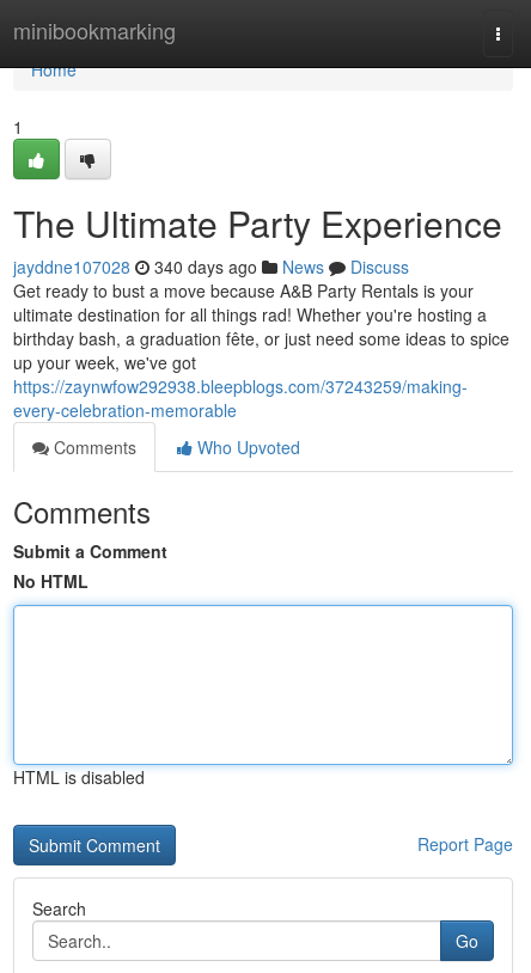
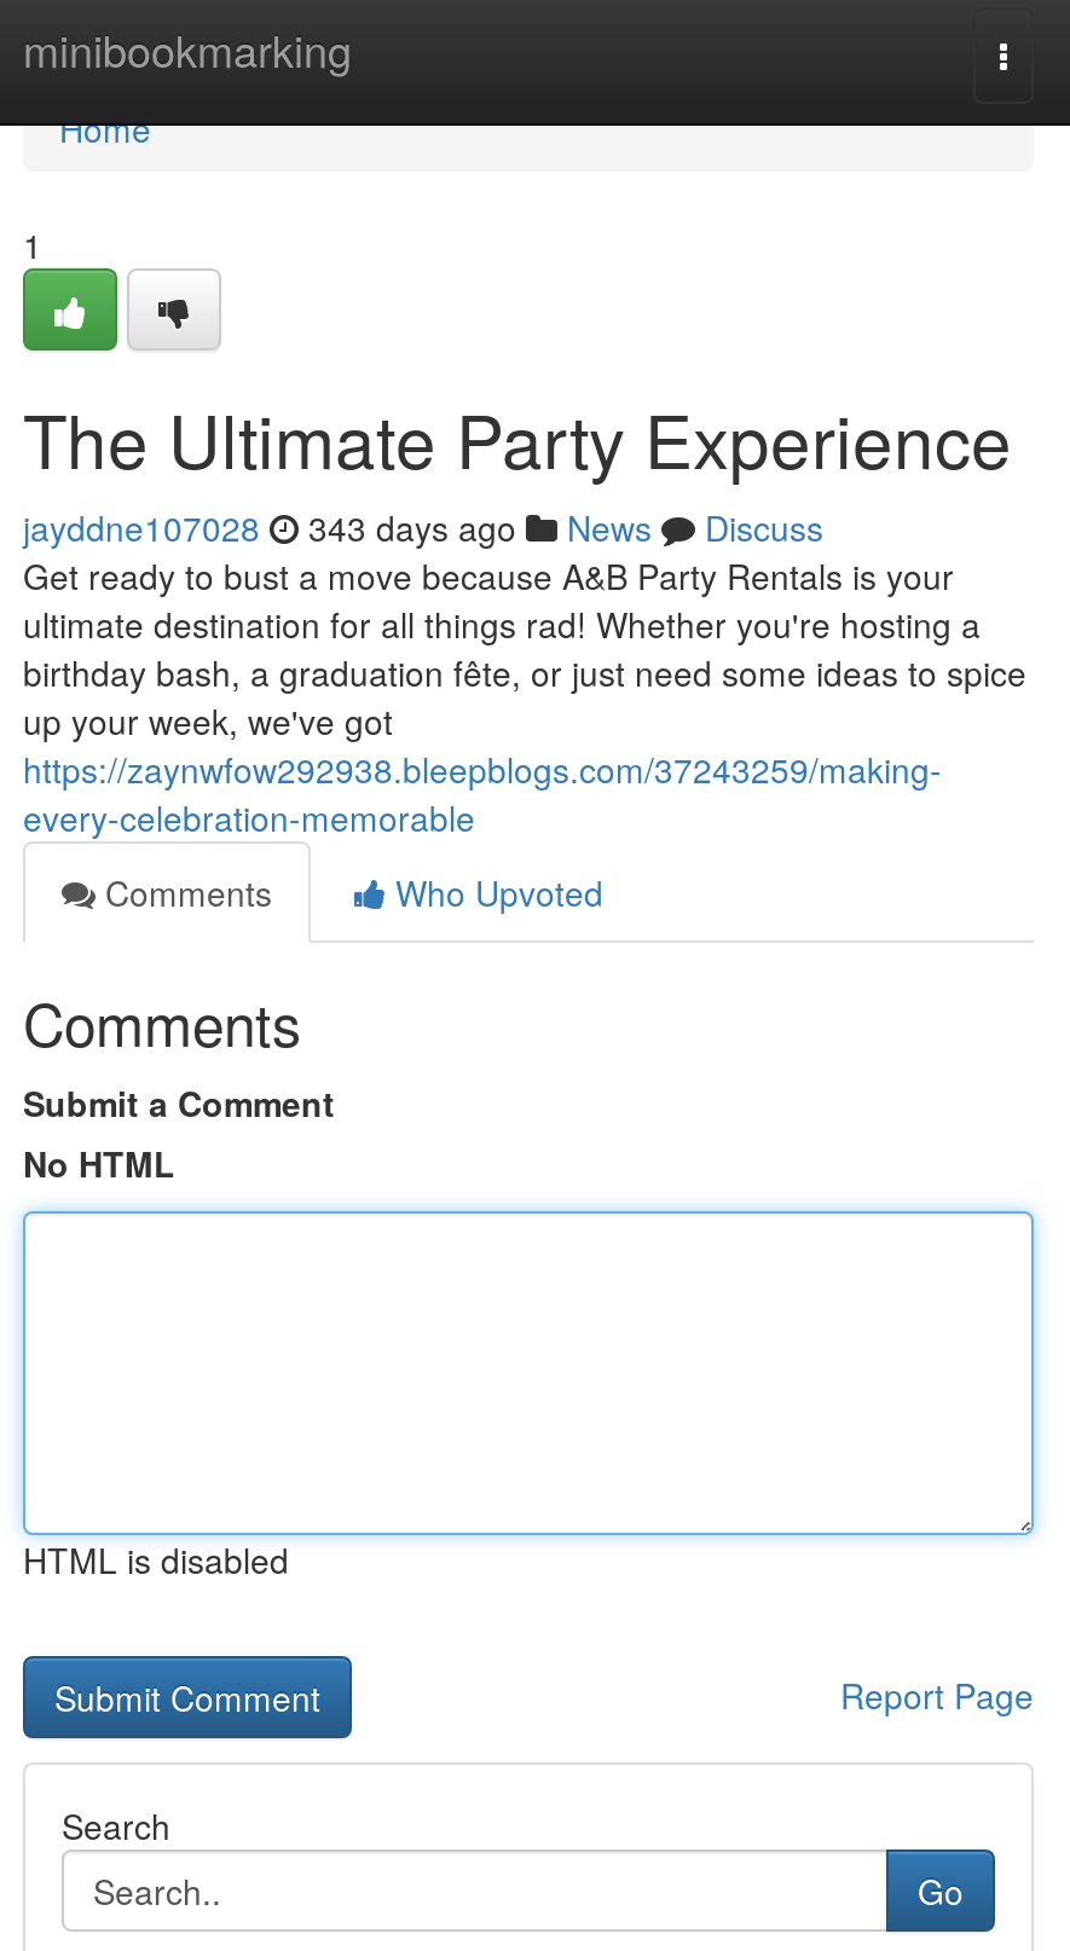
[13,255,409,279] jayddne107028 340 days ago News Discuss -> [23,503,823,551] jayddne107028 343 days ago News Discuss

